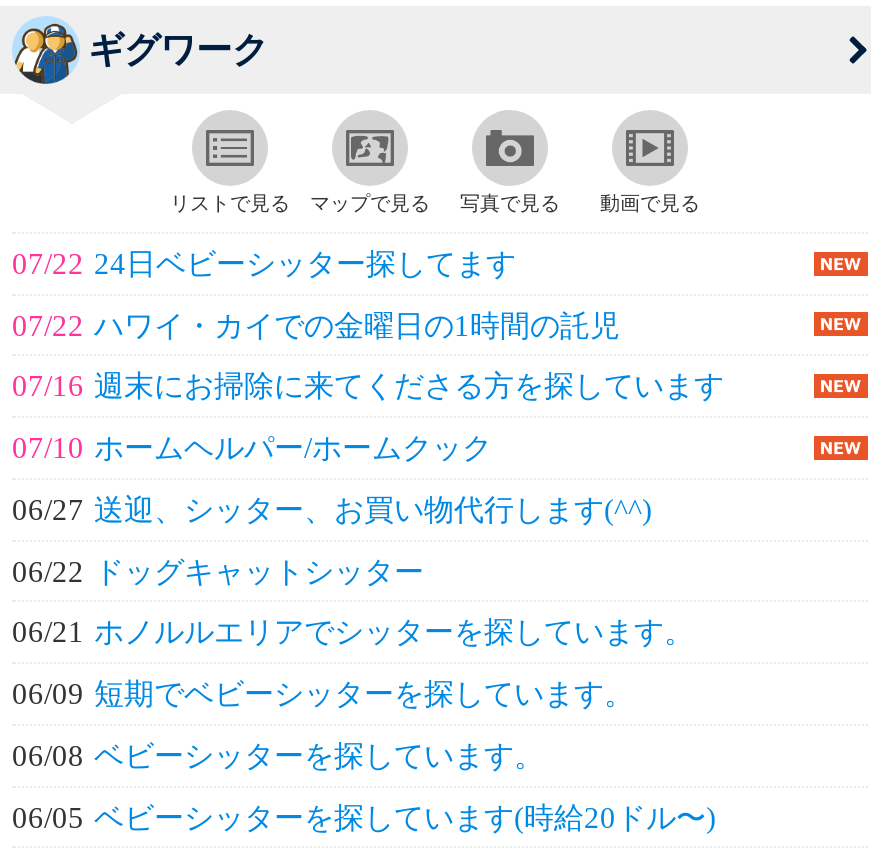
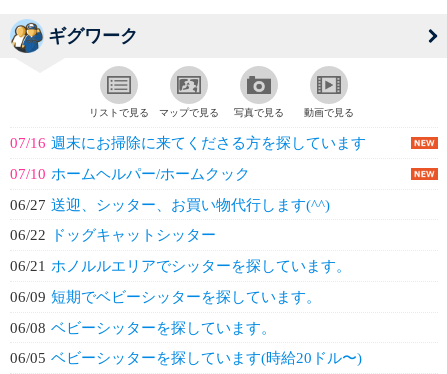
[12,246,620,342] 07/22 24日ベビーシッター探してます | 07/22 ハワイ・カイでの金曜日の1時間の託児 -> none

